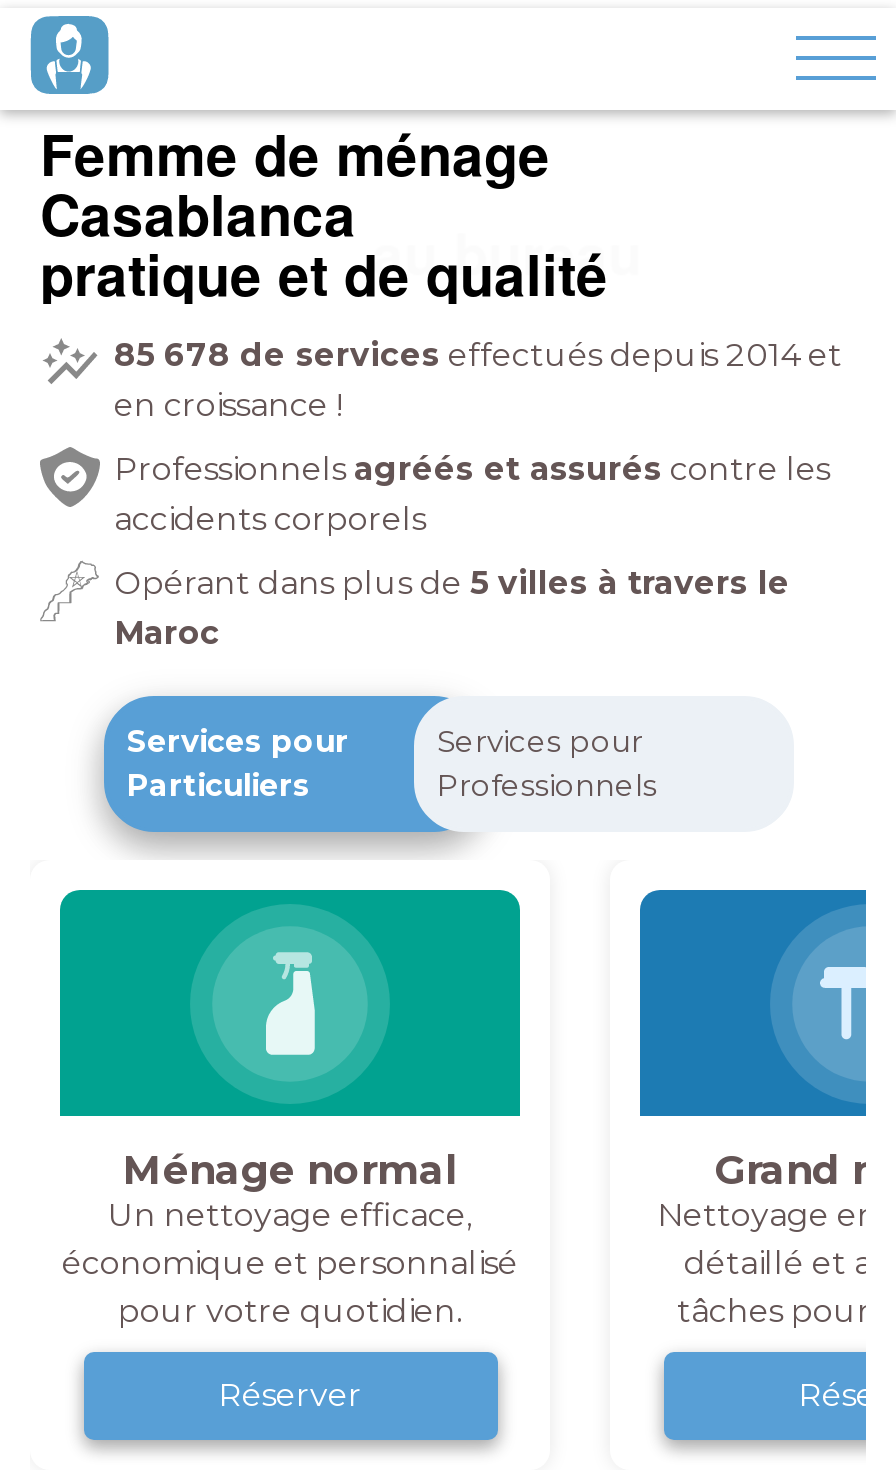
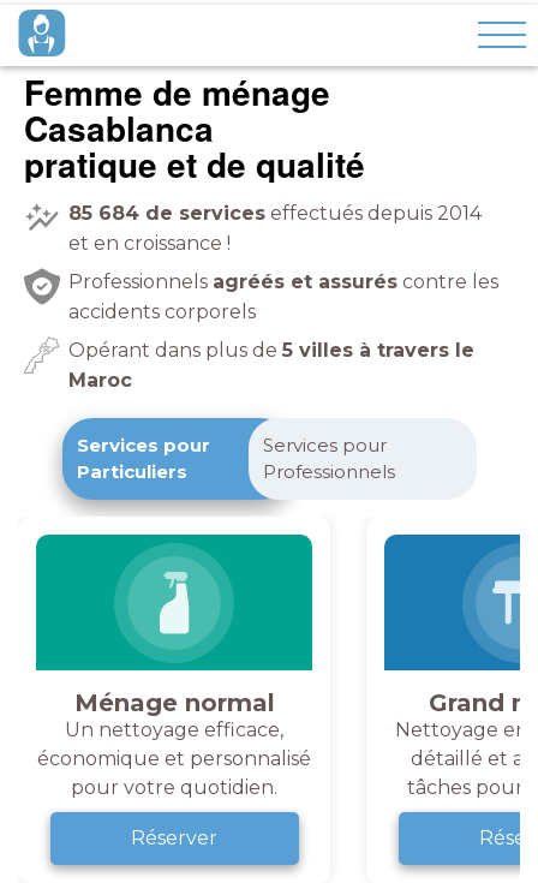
[114,336,842,424] 85 678 de services effectués depuis 2014 et | en croissance ! -> [68,202,482,255] 85 684 de services effectués depuis 2014 | et en croissance !

